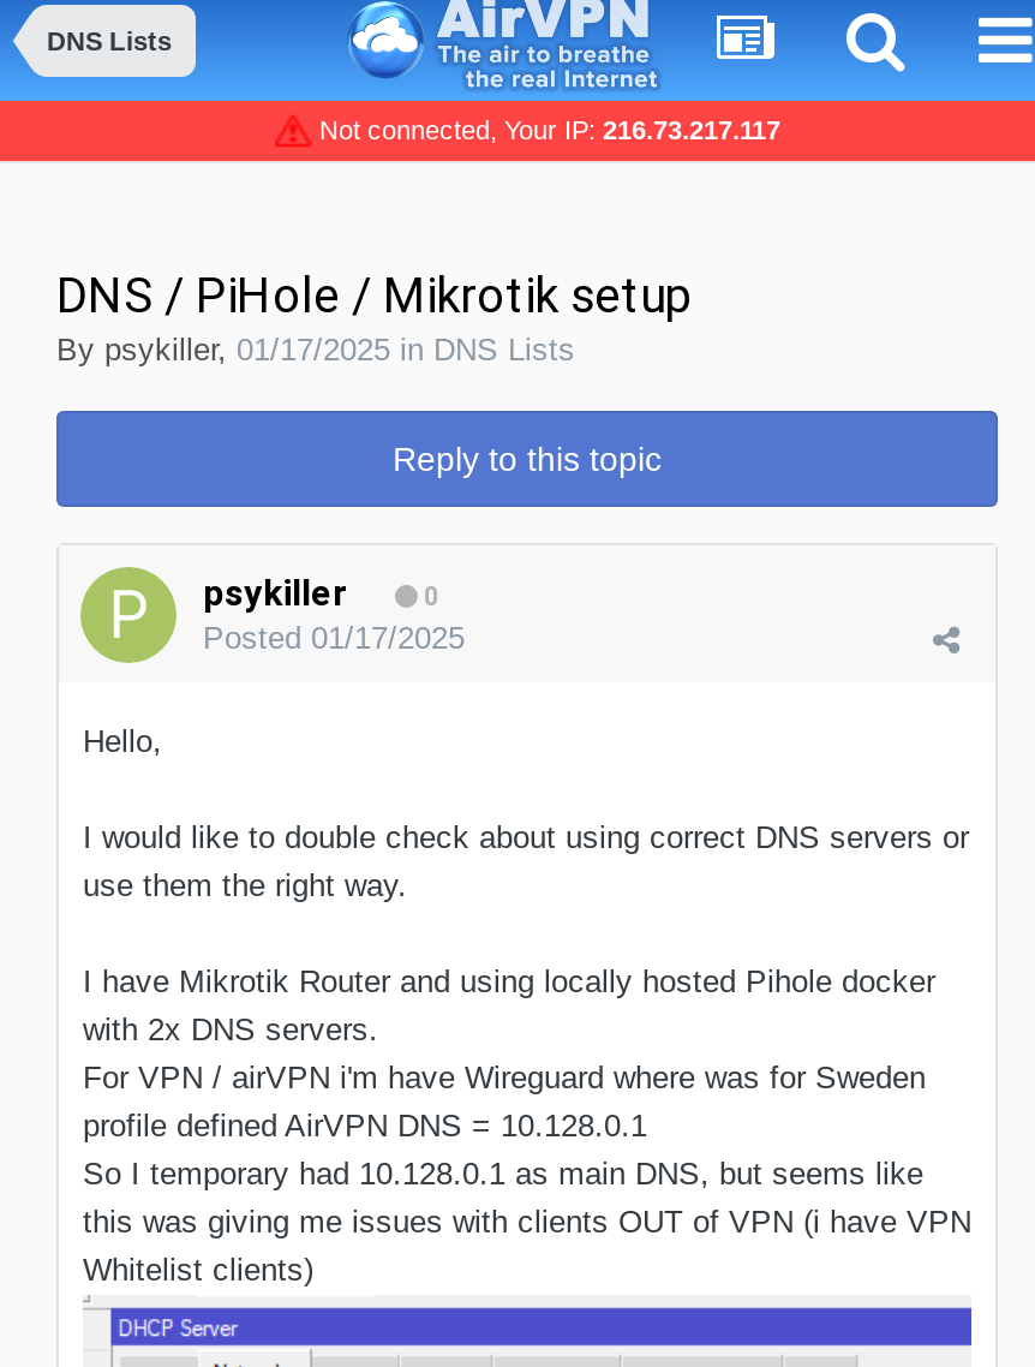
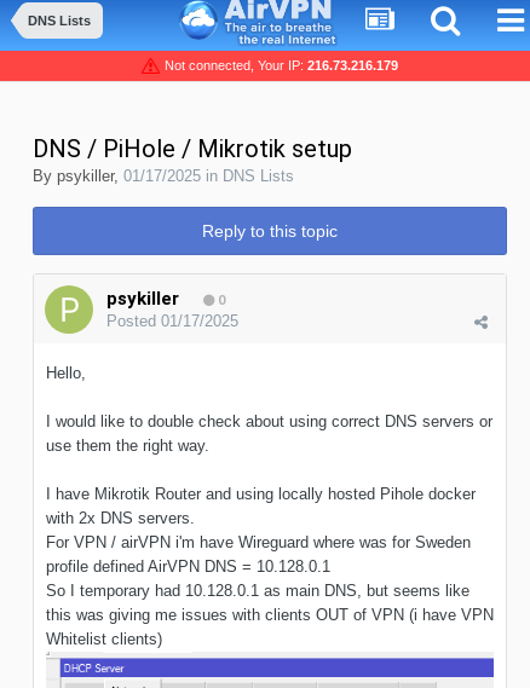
[312,116,780,145] Not connected, Your IP: 216.73.217.117 -> [161,58,398,73] Not connected, Your IP: 216.73.216.179

